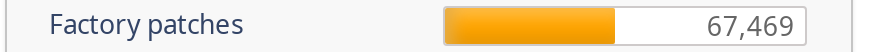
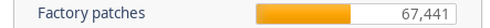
[707,8,795,44] 67,469 -> [401,4,450,24] 67,441

